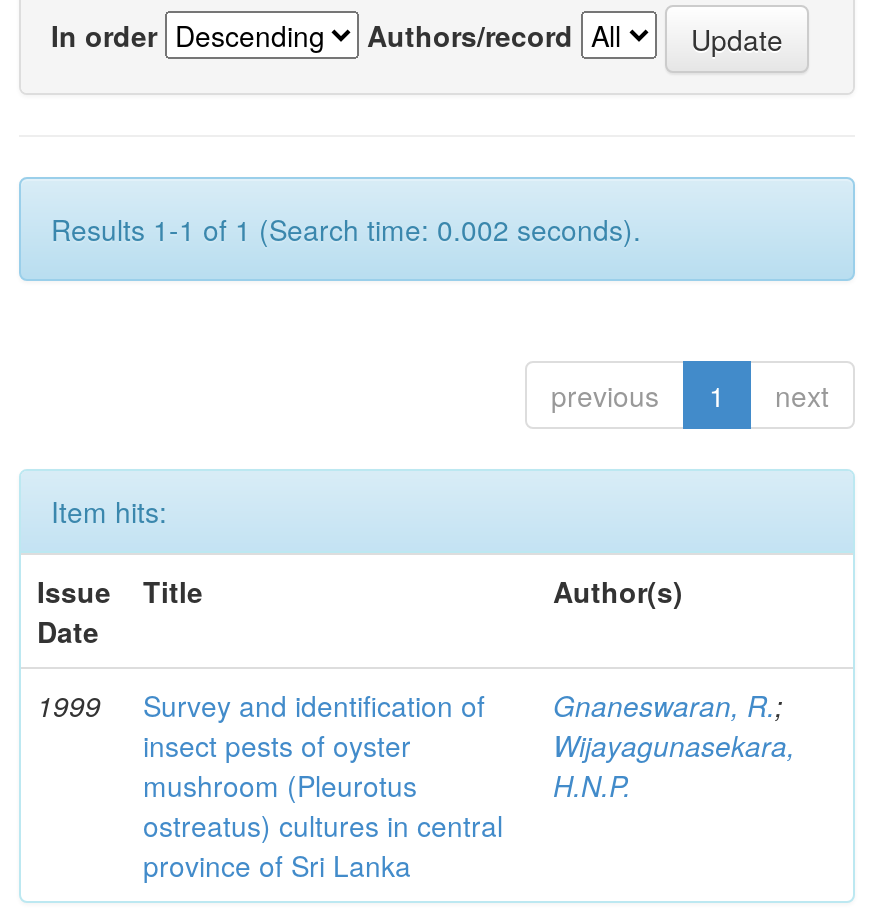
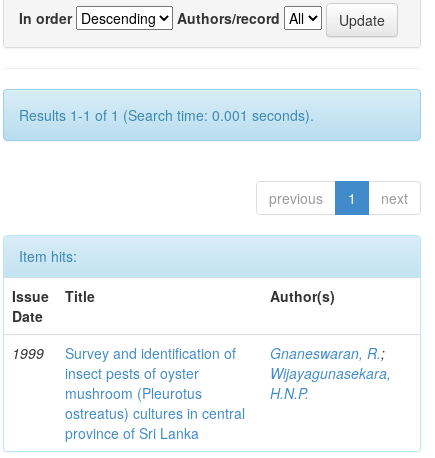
[51,209,641,249] Results 1-1 of 1 (Search time: 0.002 seconds). -> [19,105,314,125] Results 1-1 of 1 (Search time: 0.001 seconds).

